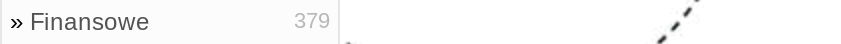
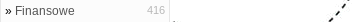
[294,8,330,32] 379 -> [147,4,165,16] 416

